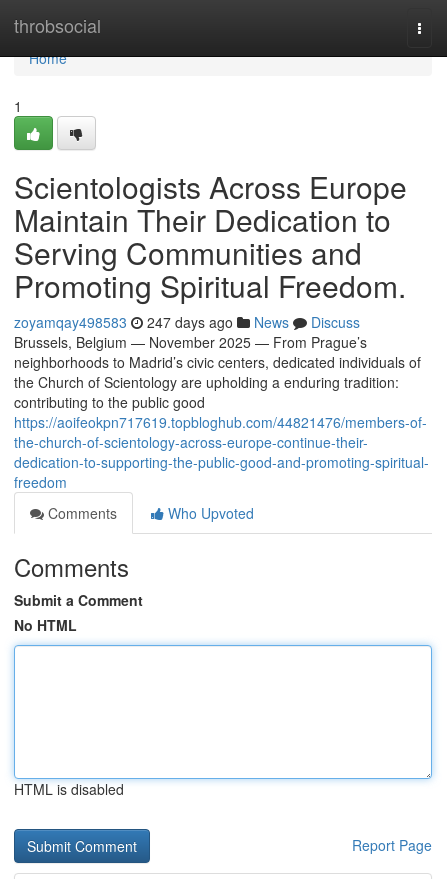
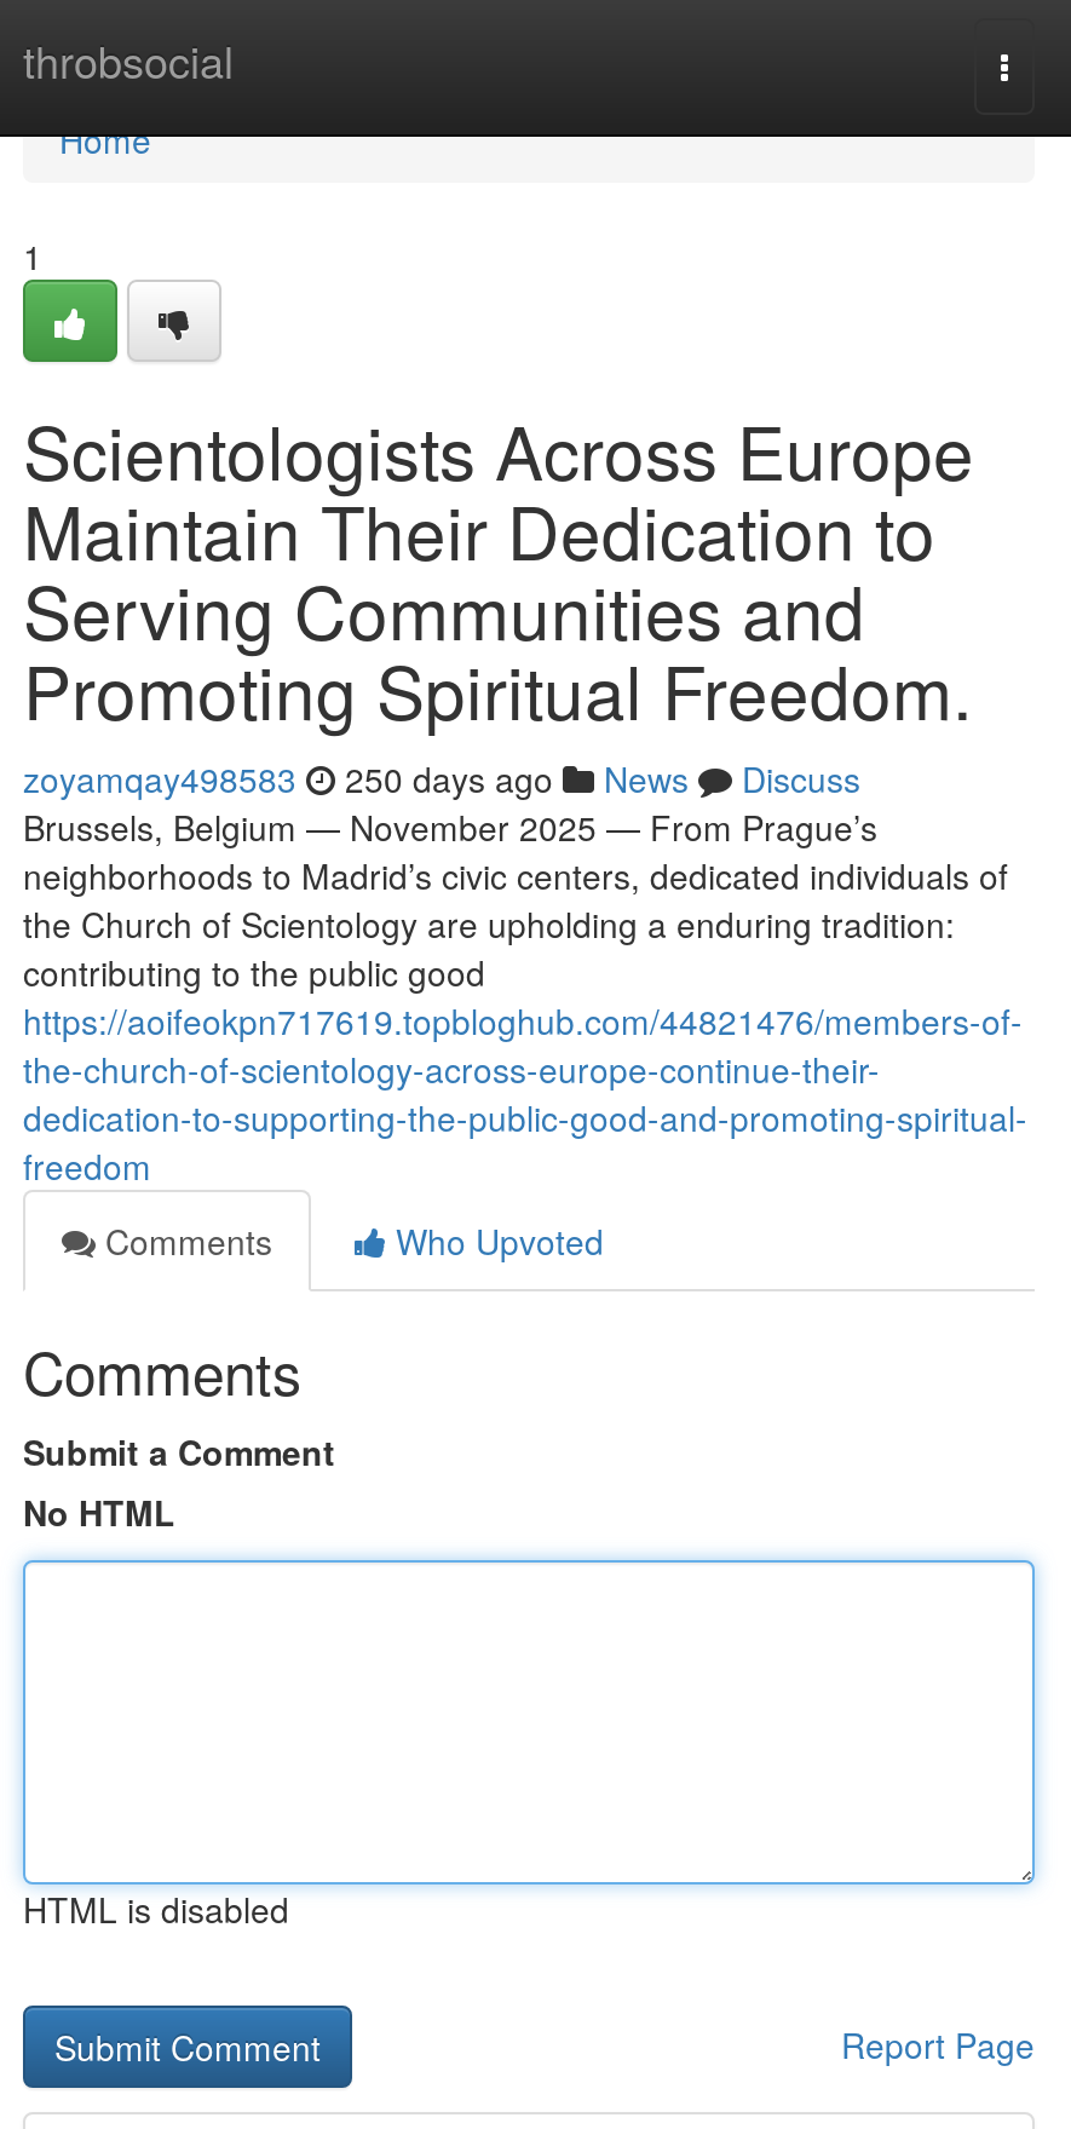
[14,312,360,332] zoyamqay498583 247 days ago News Discuss -> [23,754,860,802] zoyamqay498583 250 days ago News Discuss

